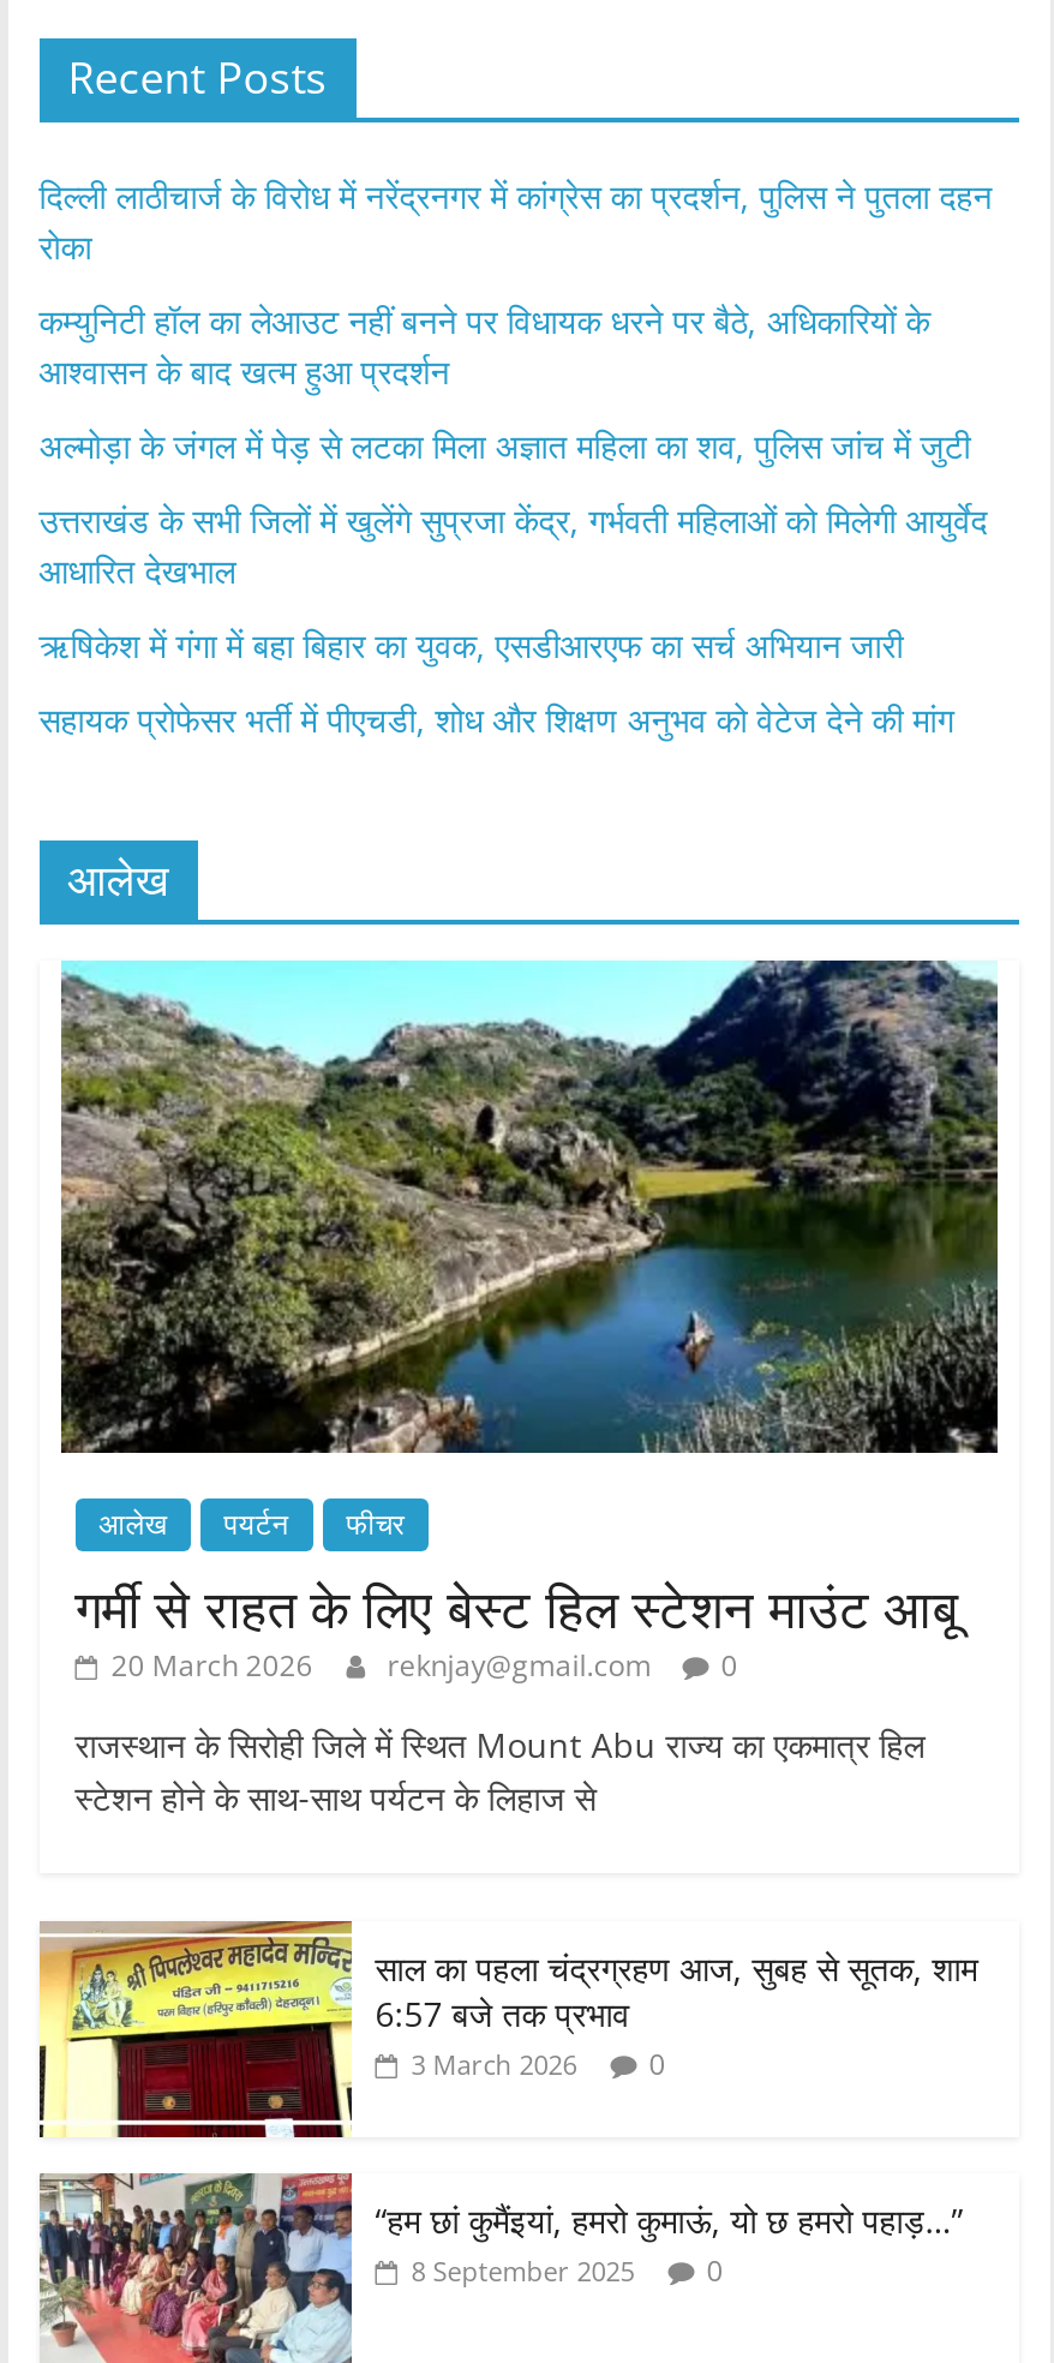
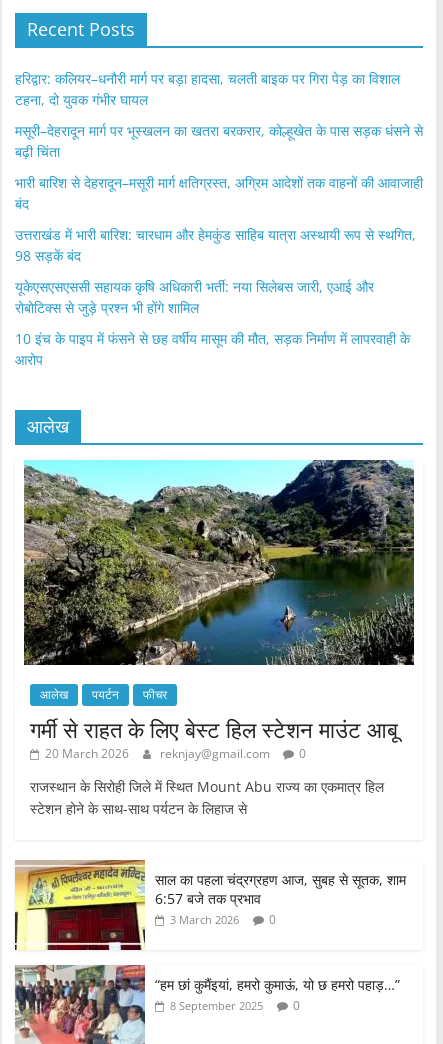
[39,172,992,268] दिल्ली लाठीचार्ज के विरोध में नरेंद्रनगर में कांग्रेस का प्रदर्शन, पुलिस ने पुतला दहन | रोका -> [15,69,400,109] हरिद्वार: कलियर–धनौरी मार्ग पर बड़ा हादसा, चलती बाइक पर गिरा पेड़ का विशाल | टहना, दो युवक गंभीर घायल
[39,297,930,393] कम्युनिटी हॉल का लेआउट नहीं बनने पर विधायक धरने पर बैठे, अधिकारियों के | आश्वासन के बाद खत्म हुआ प्रदर्शन -> [15,121,423,161] मसूरी–देहरादून मार्ग पर भूस्खलन का खतरा बरकरार, कोल्हूखेत के पास सड़क धंसने से | बढ़ी चिंता
[39,422,971,468] अल्मोड़ा के जंगल में पेड़ से लटका मिला अज्ञात महिला का शव, पुलिस जांच में जुटी -> [15,173,423,213] भारी बारिश से देहरादून–मसूरी मार्ग क्षतिग्रस्त, अग्रिम आदेशों तक वाहनों की आवाजाही | बंद
[39,496,987,592] उत्तराखंड के सभी जिलों में खुलेंगे सुप्रजा केंद्र, गर्भवती महिलाओं को मिलेगी आयुर्वेद | आधारित देखभाल -> [15,225,416,265] उत्तराखंड में भारी बारिश: चारधाम और हेमकुंड साहिब यात्रा अस्थायी रूप से स्थगित, | 98 सड़कें बंद
[39,621,903,667] ऋषिकेश में गंगा में बहा बिहार का युवक, एसडीआरएफ का सर्च अभियान जारी -> [15,277,374,317] यूकेएसएसएससी सहायक कृषि अधिकारी भर्ती: नया सिलेबस जारी, एआई और | रोबोटिक्स से जुड़े प्रश्न भी होंगे शामिल
[39,696,954,741] सहायक प्रोफेसर भर्ती में पीएचडी, शोध और शिक्षण अनुभव को वेटेज देने की मांग -> [15,329,410,369] 10 इंच के पाइप में फंसने से छह वर्षीय मासूम की मौत, सड़क निर्माण में लापरवाही के | आरोप

